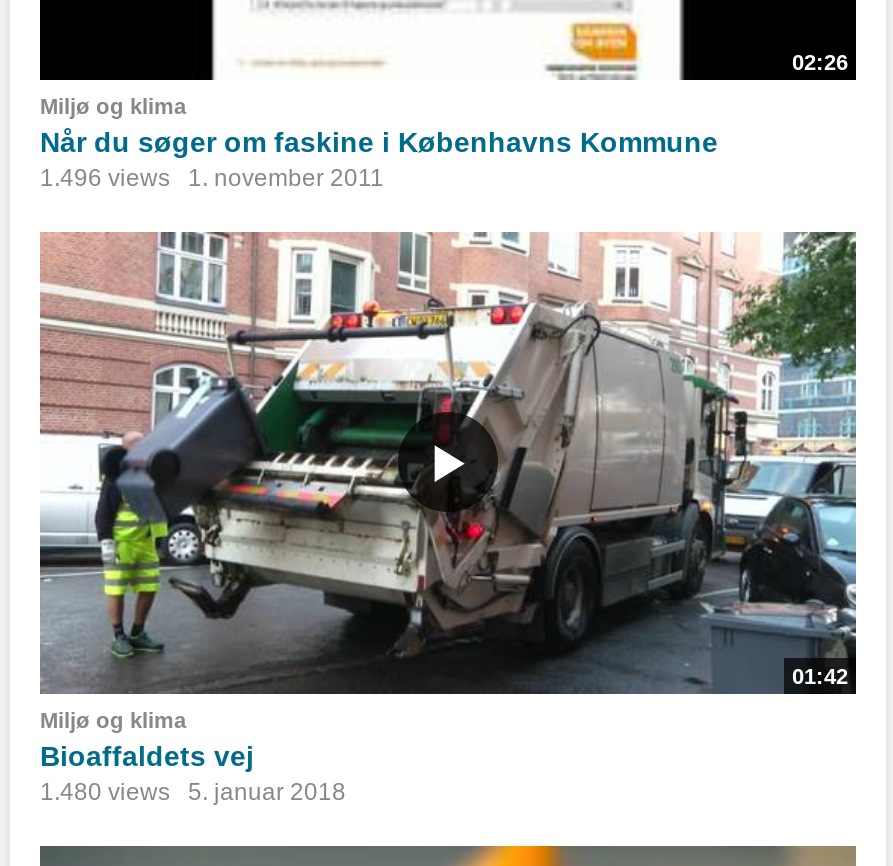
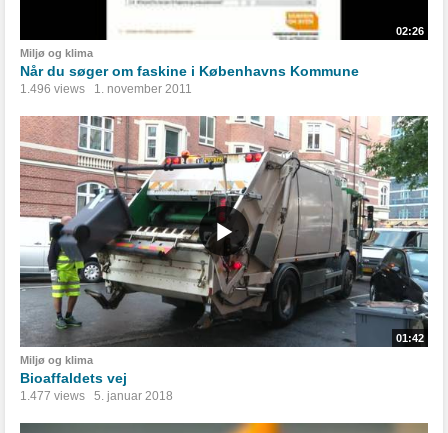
[40,778,346,806] 1.480 views 5. januar 2018 -> [20,389,173,403] 1.477 views 5. januar 2018

